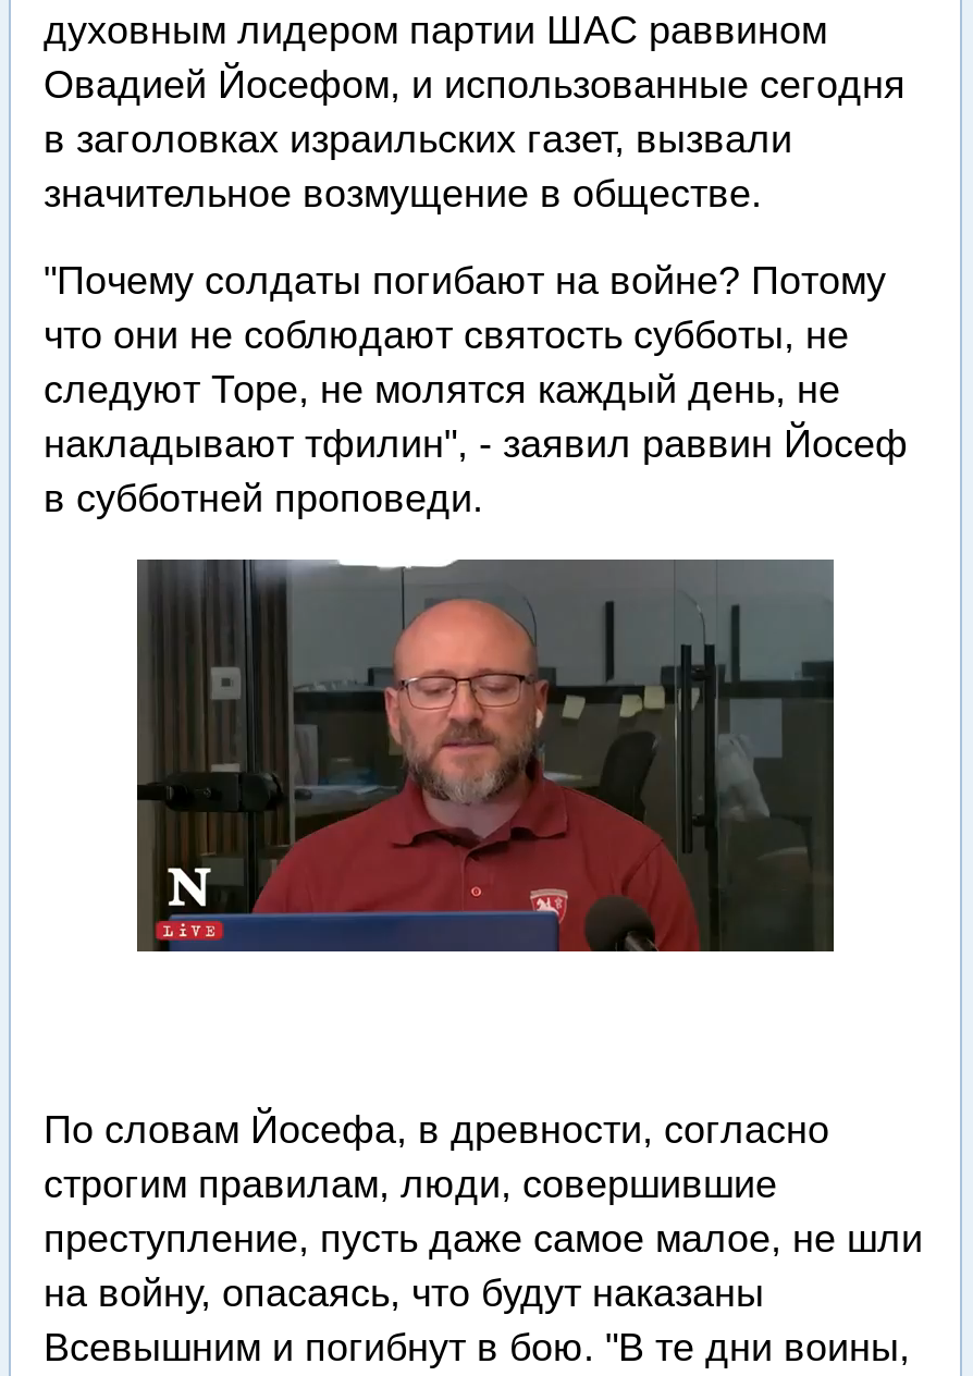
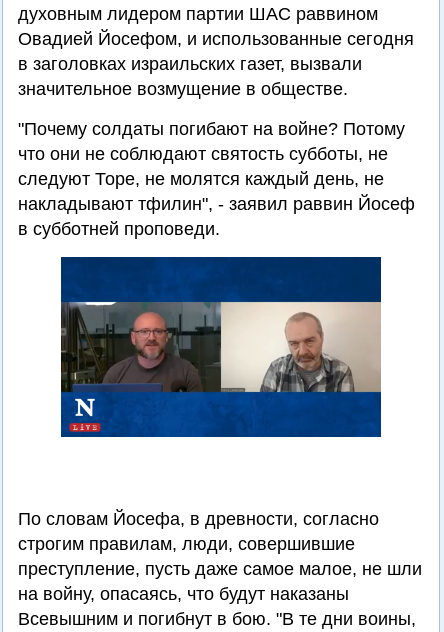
[137,557,836,954] [image] -> [61,256,382,438] [image]

